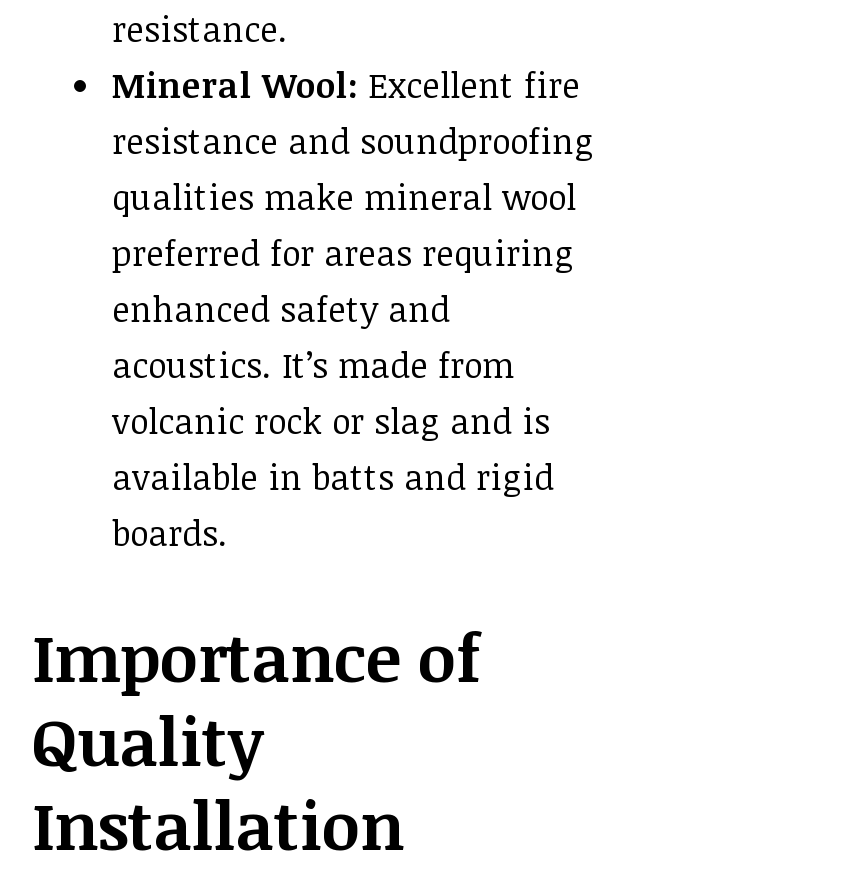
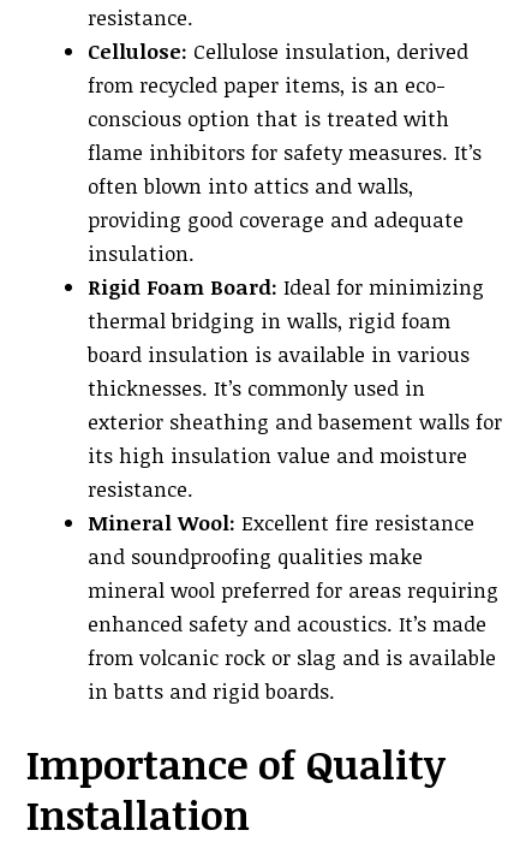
[112,63,594,557] Mineral Wool: Excellent fire | resistance and soundproofing | qualities make mineral wool | preferred for areas requiring | enhanced safety and | acoustics. It’s made from | volcanic rock or slag and is | available in batts and rigid | boards. -> [88,38,502,705] Cellulose: Cellulose insulation, derived | from recycled paper items, is an eco- | conscious option that is treated with | flame inhibitors for safety measures. It’s | often blown into attics and walls, | providing good coverage and adequate | insulation. | Rigid Foam Board: Ideal for minimizing | thermal bridging in walls, rigid foam | board insulation is available in various | thicknesses. It’s commonly used in | exterior sheathing and basement walls for | its high insulation value and moisture | resistance. | Mineral Wool: Excellent fire resistance | and soundproofing qualities make | mineral wool preferred for areas requiring | enhanced safety and acoustics. It’s made | from volcanic rock or slag and is available | in batts and rigid boards.

